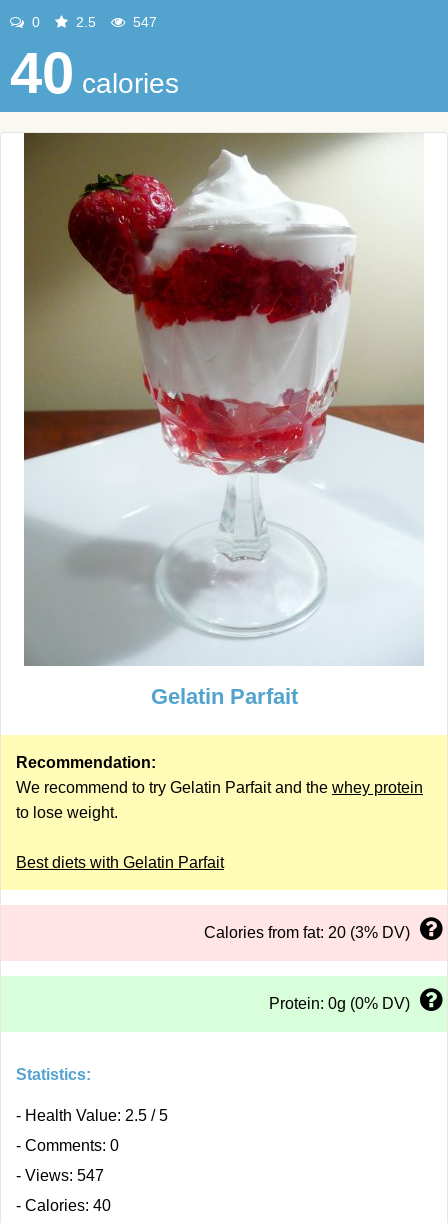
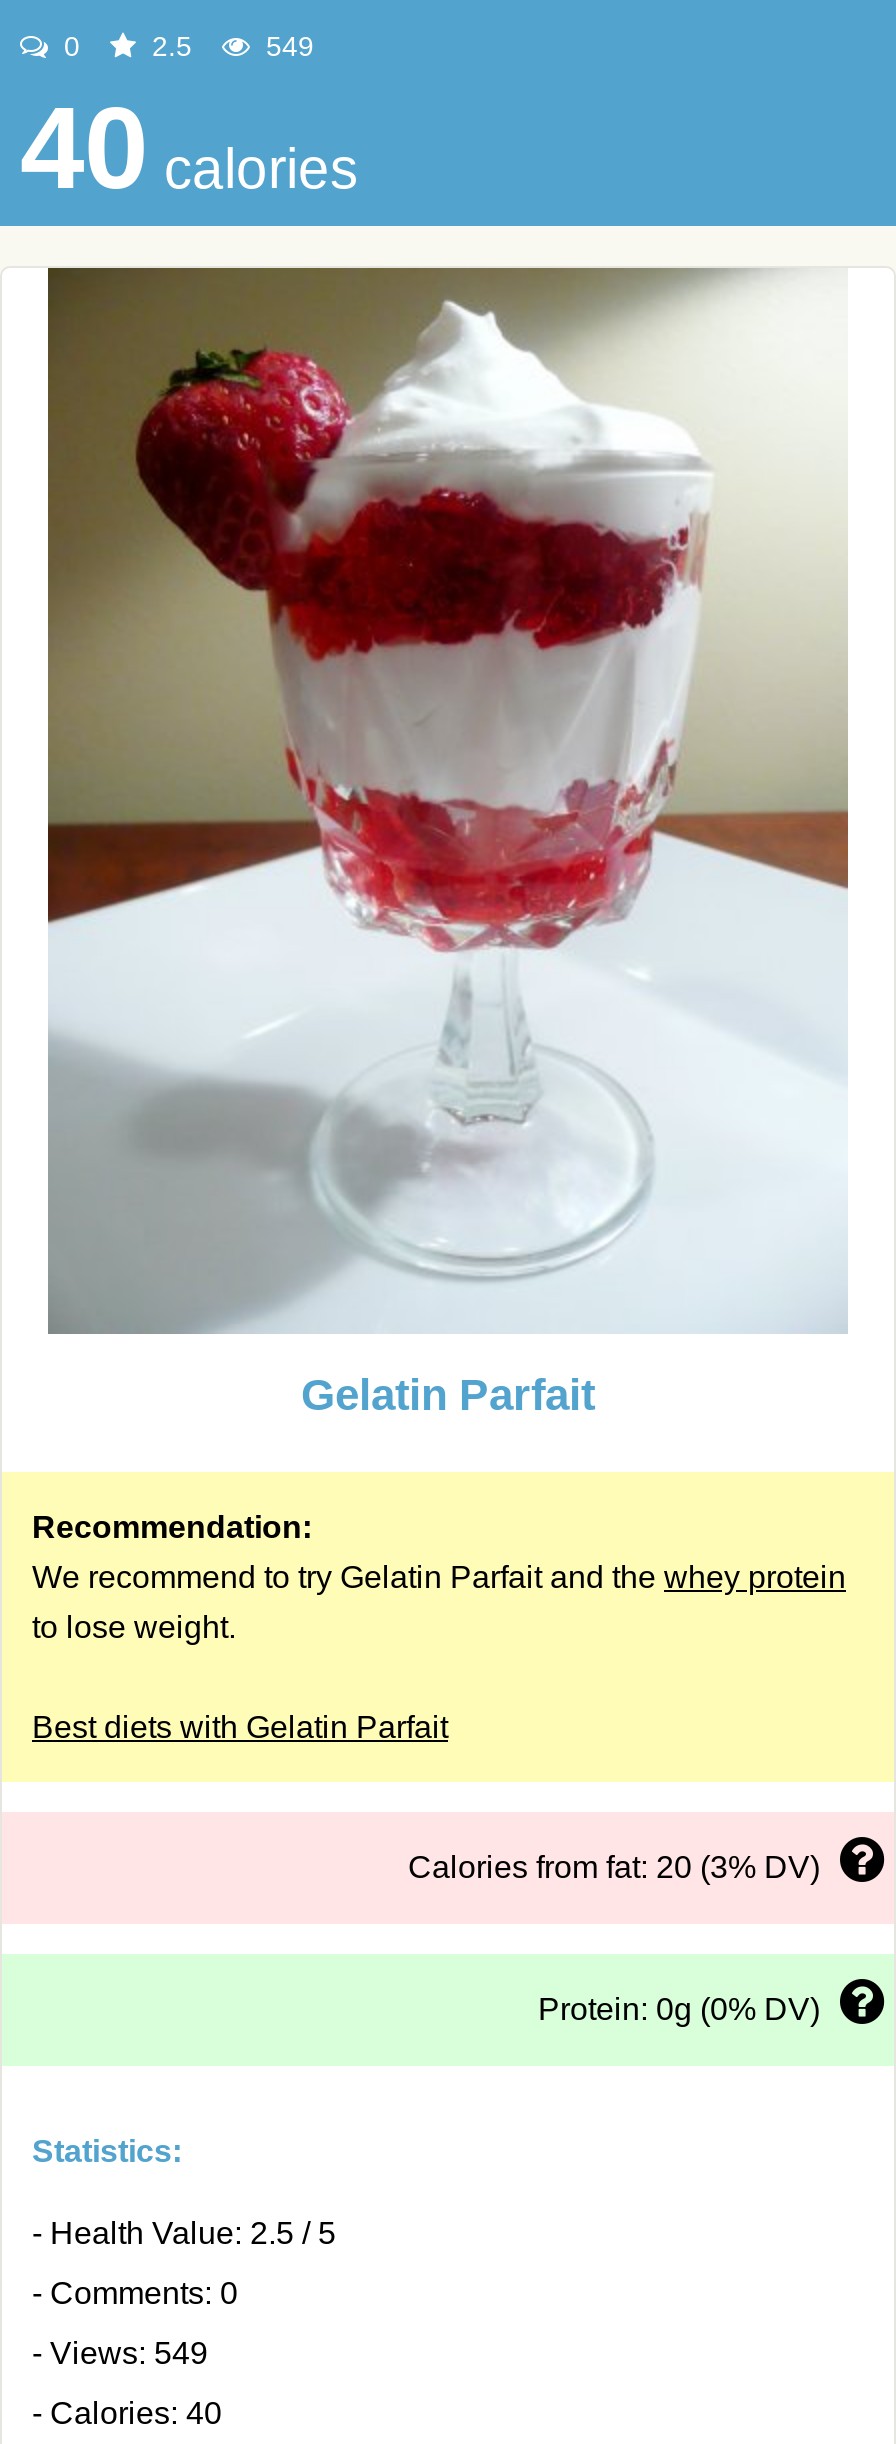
[129,14,157,30] 547 -> [258,30,314,62] 549
[16,1167,104,1184] - Views: 547 -> [32,2336,208,2370] - Views: 549

